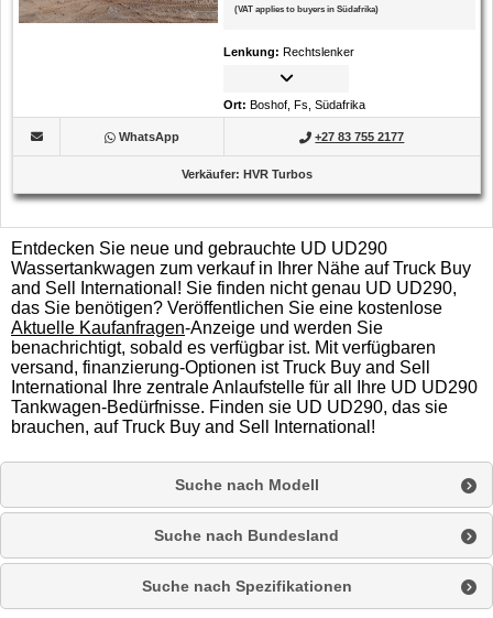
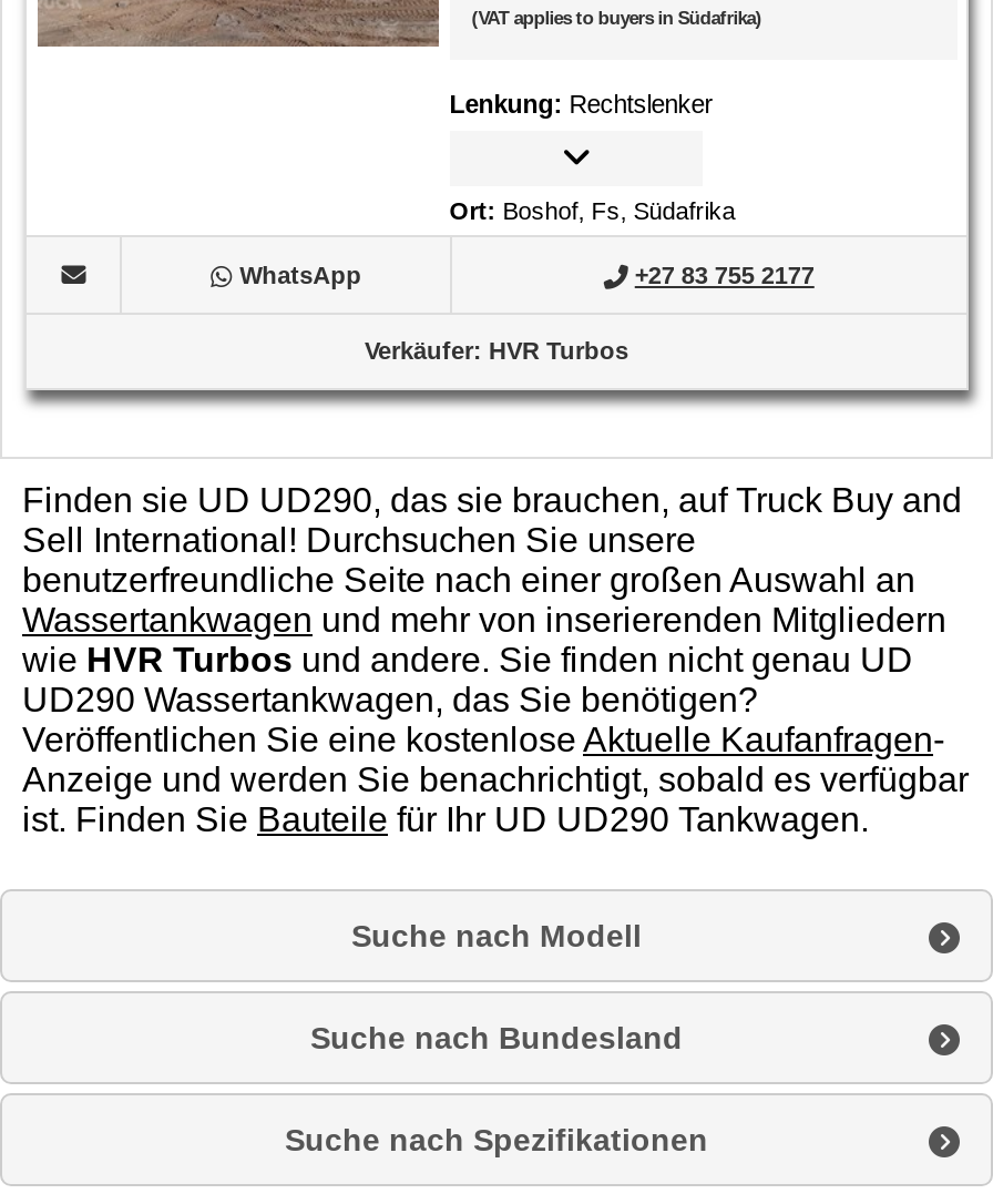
[11,239,478,436] Entdecken Sie neue und gebrauchte UD UD290 | Wassertankwagen zum verkauf in Ihrer Nähe auf Truck Buy | and Sell International! Sie finden nicht genau UD UD290, | das Sie benötigen? Veröffentlichen Sie eine kostenlose | Aktuelle Kaufanfragen-Anzeige und werden Sie | benachrichtigt, sobald es verfügbar ist. Mit verfügbaren | versand, finanzierung-Optionen ist Truck Buy and Sell | International Ihre zentrale Anlaufstelle für all Ihre UD UD290 | Tankwagen-Bedürfnisse. Finden sie UD UD290, das sie | brauchen, auf Truck Buy and Sell International! -> [22,481,969,838] Finden sie UD UD290, das sie brauchen, auf Truck Buy and | Sell International! Durchsuchen Sie unsere | benutzerfreundliche Seite nach einer großen Auswahl an | Wassertankwagen und mehr von inserierenden Mitgliedern | wie HVR Turbos und andere. Sie finden nicht genau UD | UD290 Wassertankwagen, das Sie benötigen? | Veröffentlichen Sie eine kostenlose Aktuelle Kaufanfragen- | Anzeige und werden Sie benachrichtigt, sobald es verfügbar | ist. Finden Sie Bauteile für Ihr UD UD290 Tankwagen.

